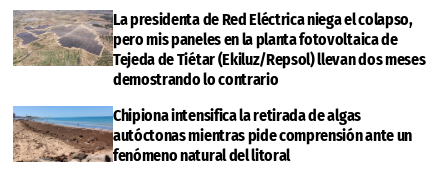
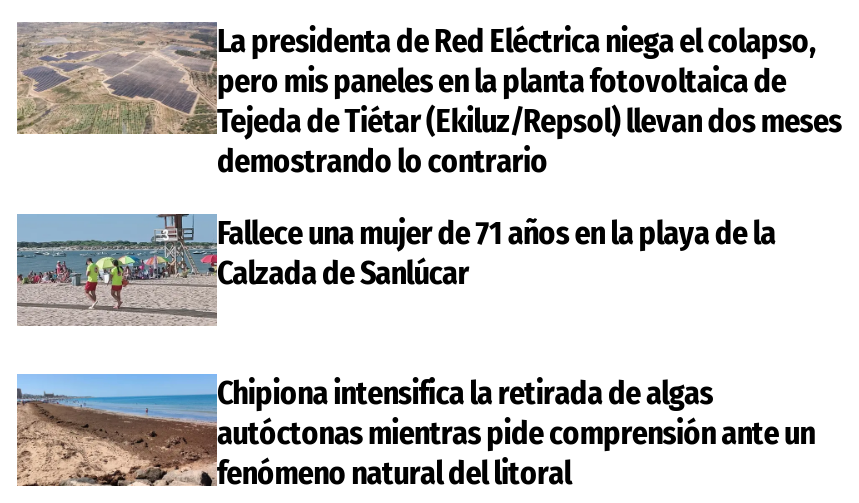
none -> [217,214,776,292] Fallece una mujer de 71 años en la playa de la | Calzada de Sanlúcar

